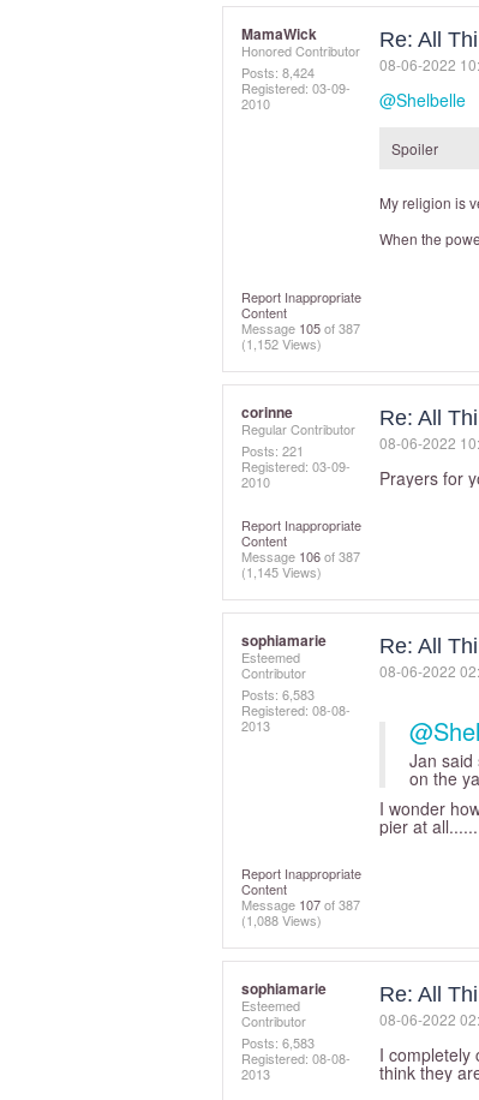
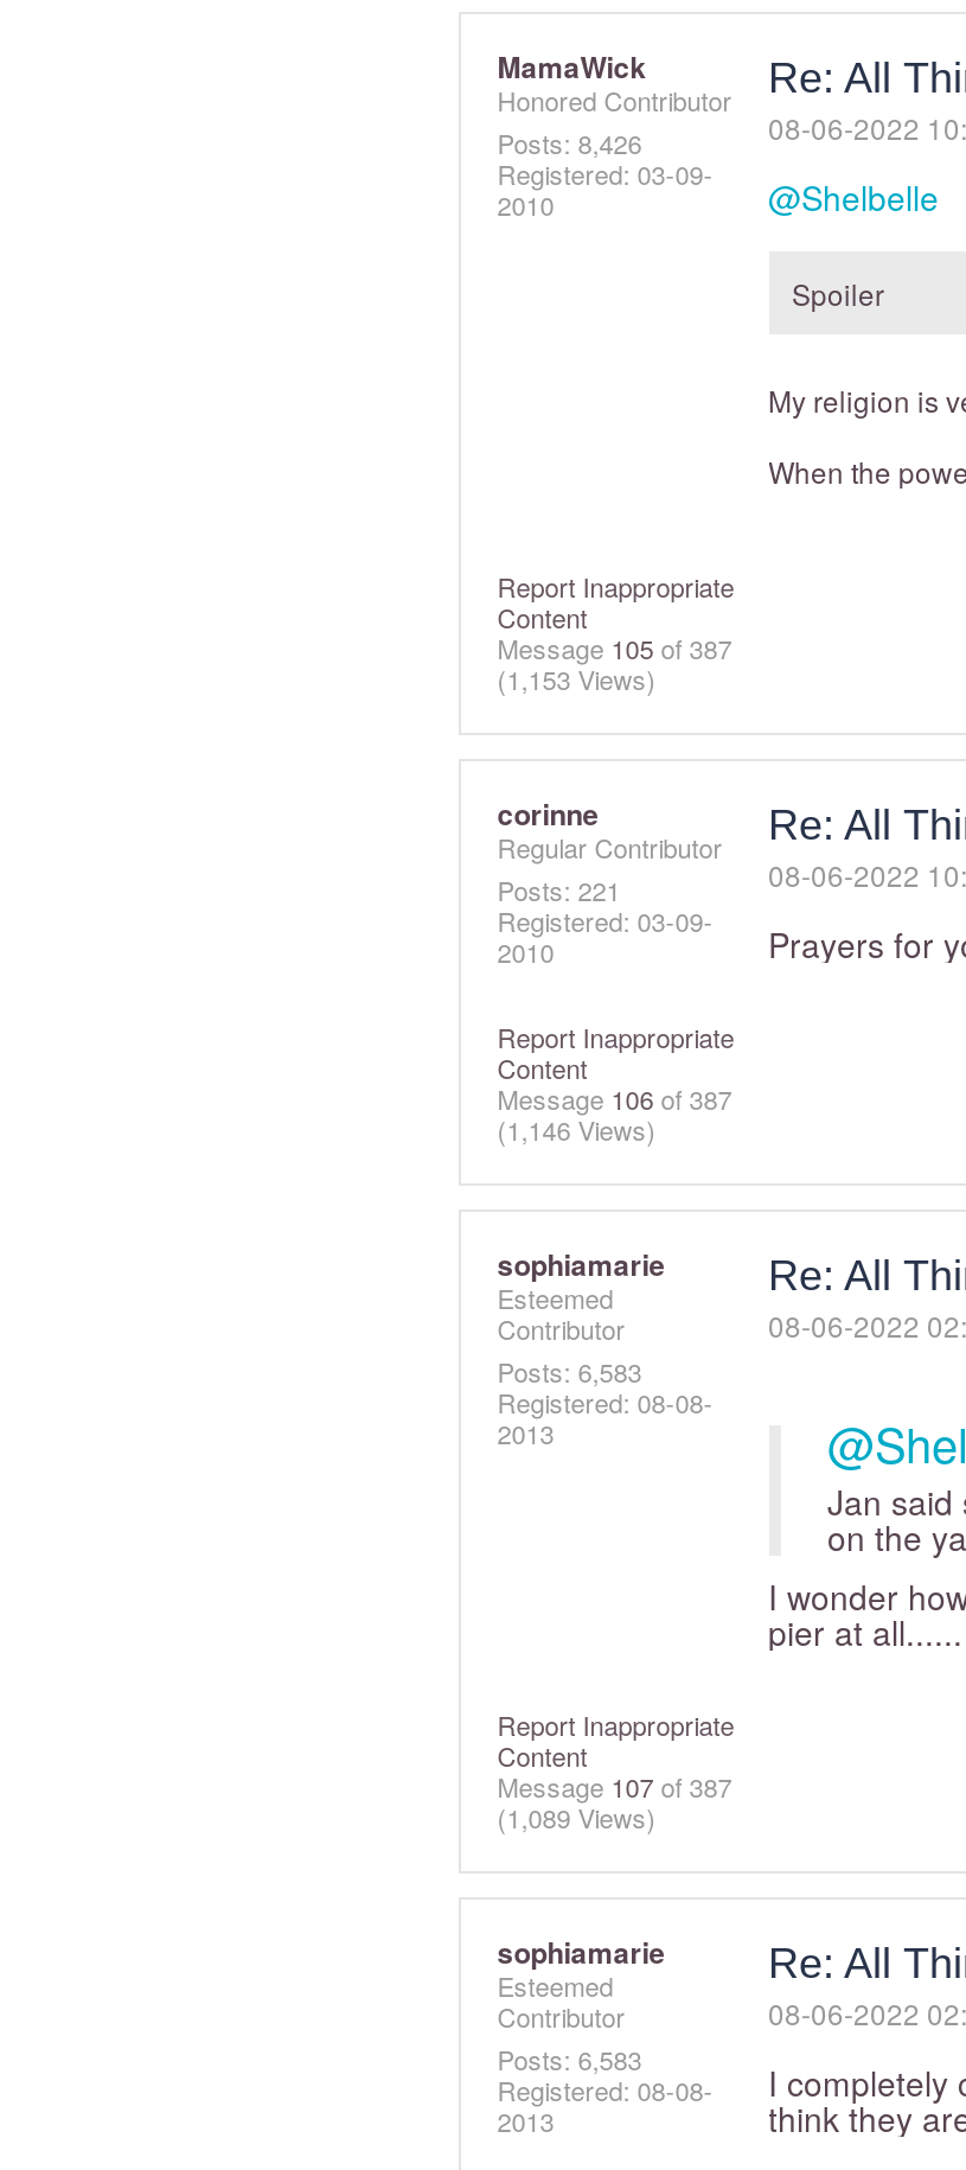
[242,62,315,81] Posts: 8,424 -> [497,123,642,161] Posts: 8,426
[242,333,322,353] (1,152 Views) -> [497,659,656,697] (1,153 Views)
[242,562,322,581] (1,145 Views) -> [497,1109,656,1147] (1,146 Views)
[242,910,322,929] (1,088 Views) -> [497,1797,656,1835] (1,089 Views)

